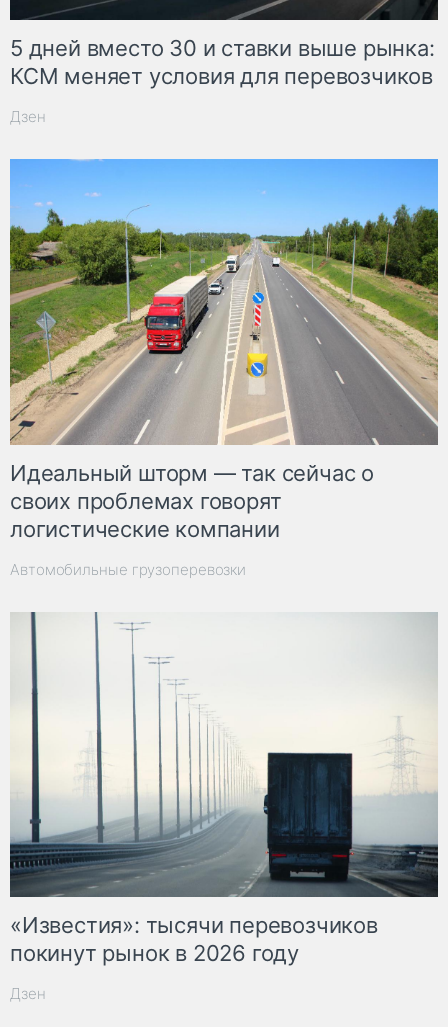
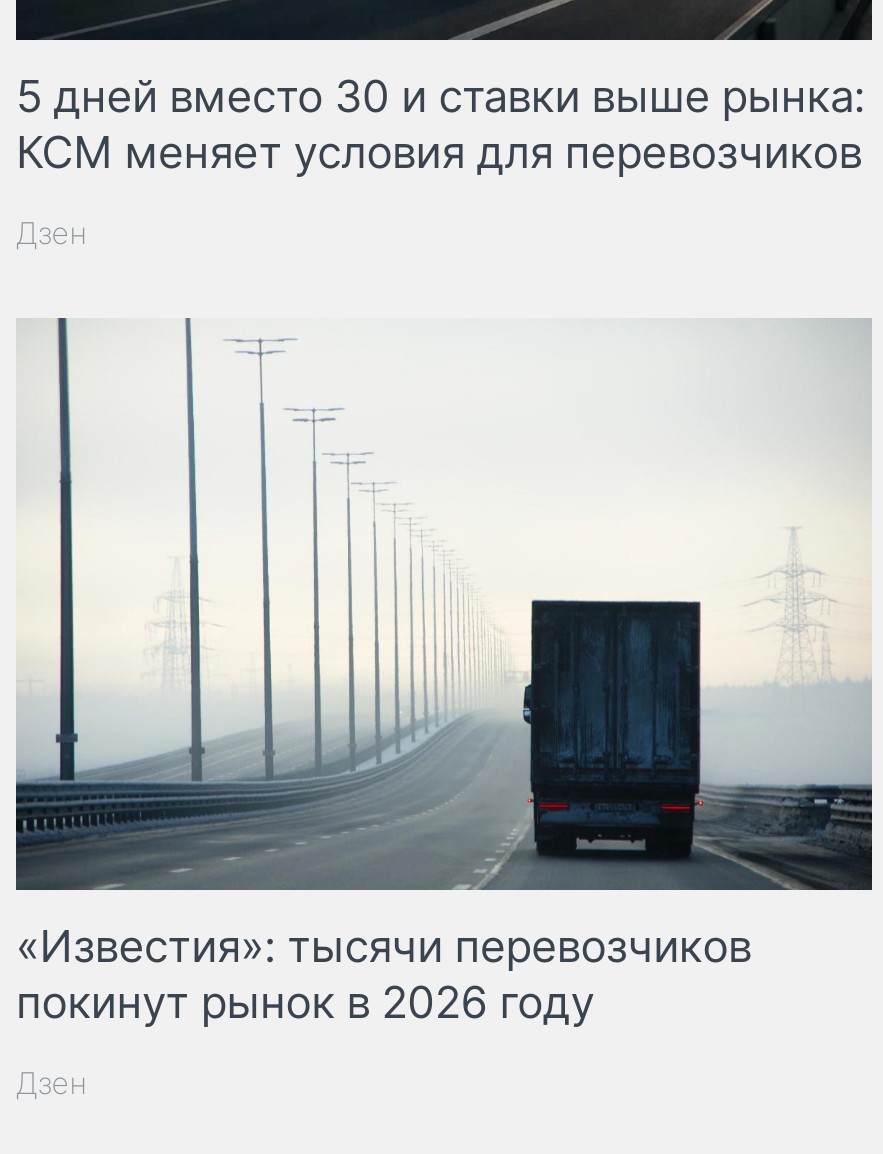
[9,158,439,579] [image] | Идеальный шторм — так сейчас о | своих проблемах говорят | логистические компании | Автомобильные грузоперевозки -> none

